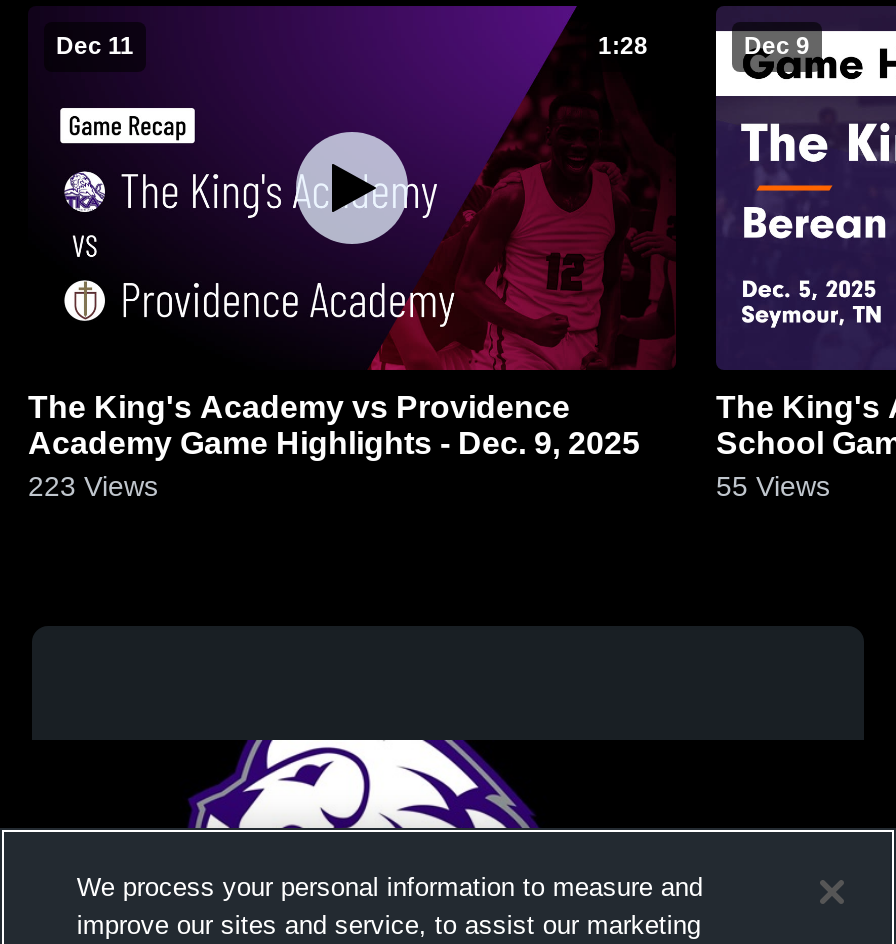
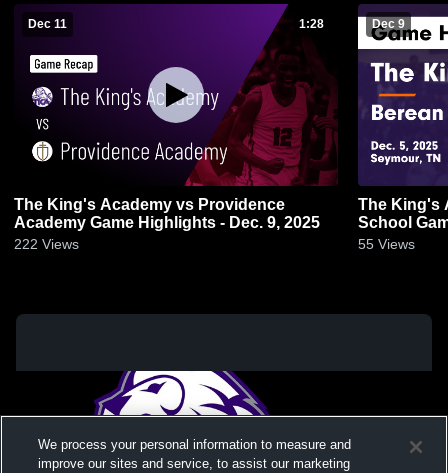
[28,471,158,503] 223 Views -> [14,236,79,252] 222 Views

